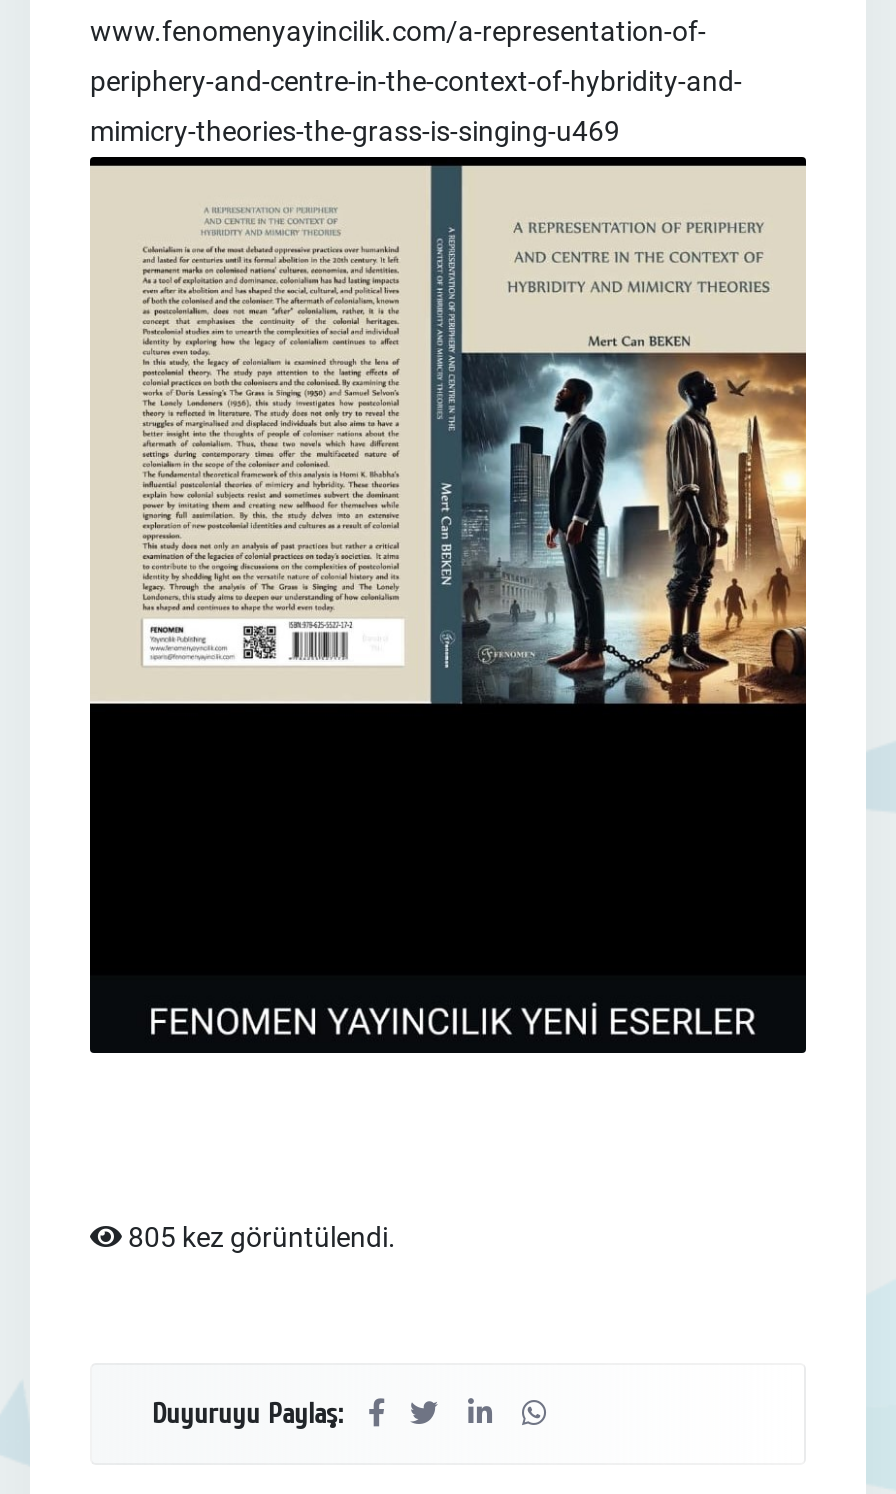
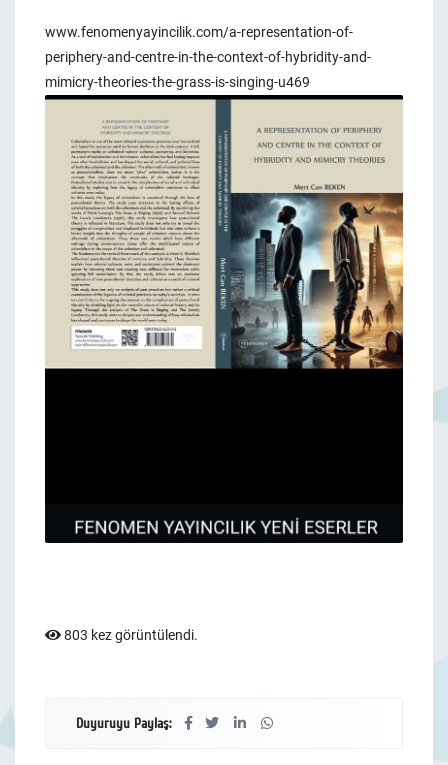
[122,1220,396,1252] 805 kez görüntülendi. -> [61,627,198,643] 803 kez görüntülendi.

